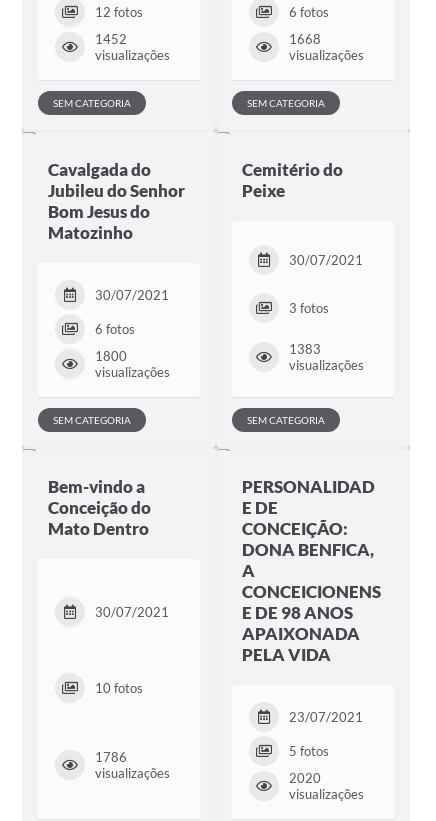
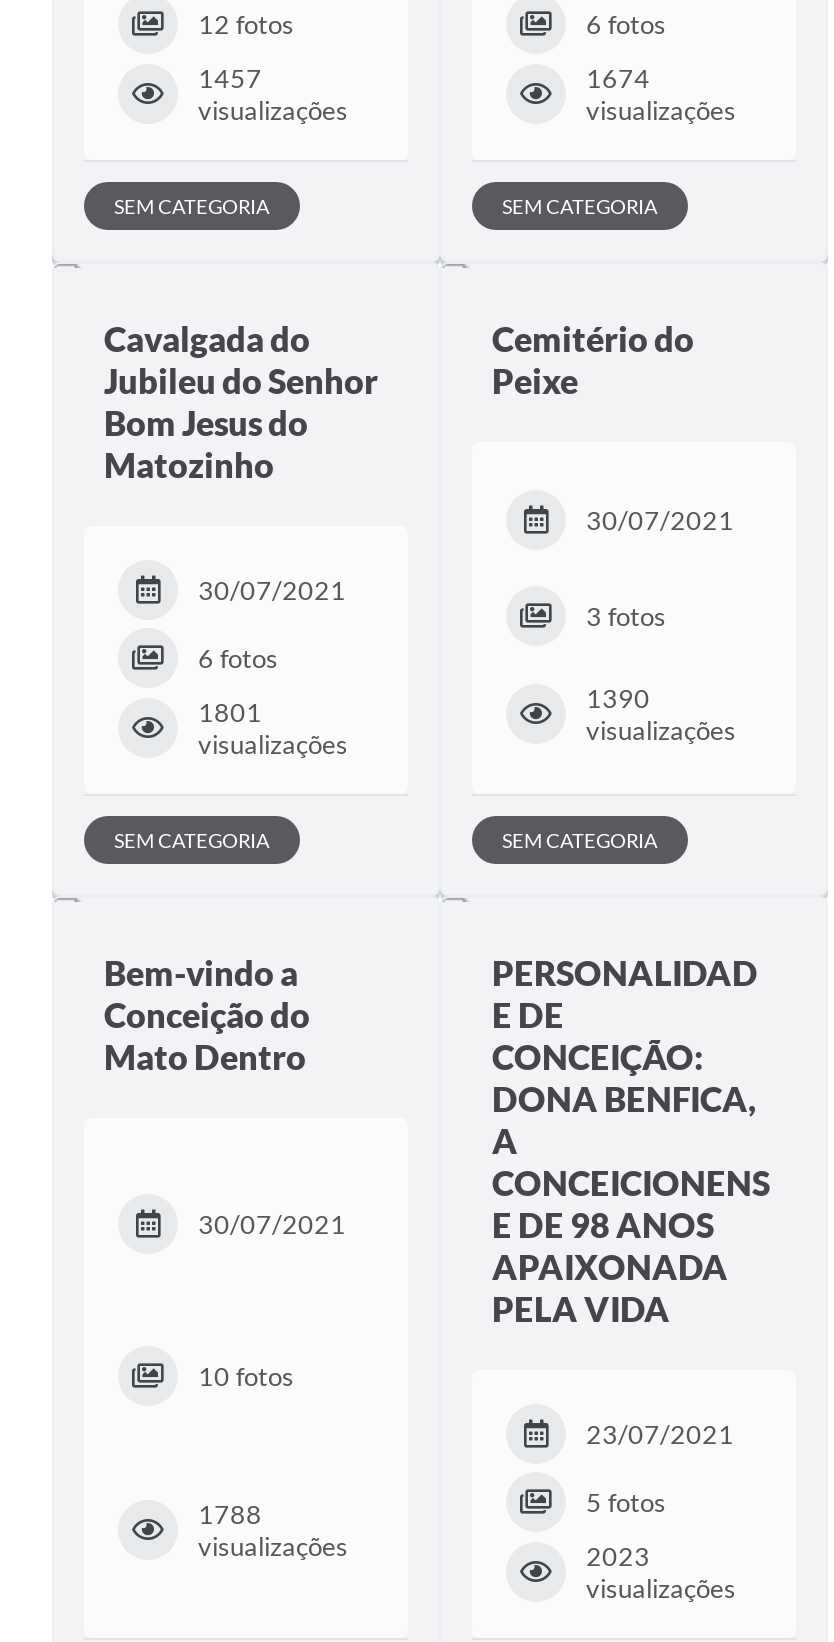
[95,31,127,47] 1452 -> [198,62,262,94] 1457
[289,31,321,47] 1668 -> [586,62,650,94] 1674
[289,341,321,357] 1383 -> [586,682,650,714] 1390
[95,348,127,364] 1800 -> [198,696,262,728] 1801
[95,749,127,765] 1786 -> [198,1498,262,1530] 1788
[289,770,321,786] 2020 -> [586,1540,650,1572] 2023

